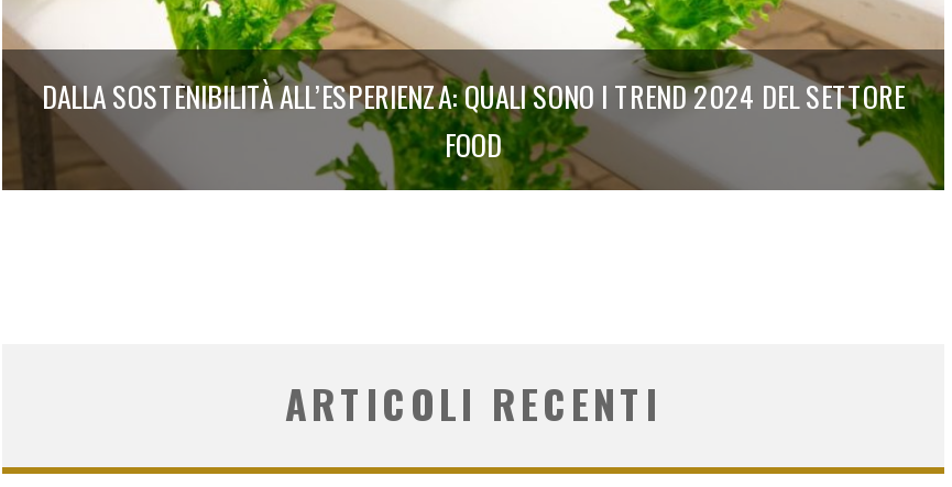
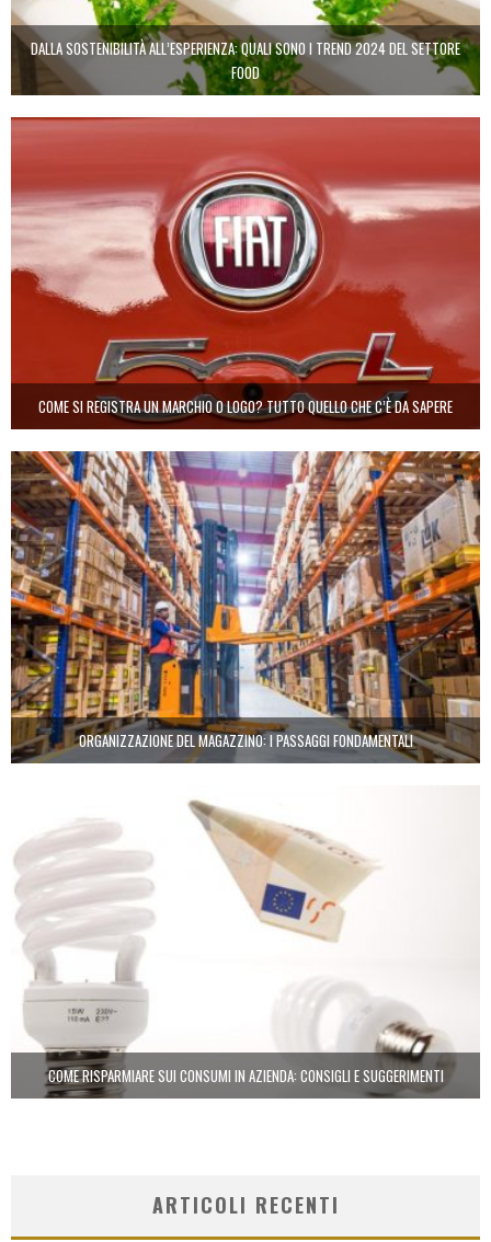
none -> [10,116,481,430] [image] | COME SI REGISTRA UN MARCHIO O LOGO? TUTTO QUELLO CHE C’È DA SAPERE
none -> [10,450,481,764] [image] | ORGANIZZAZIONE DEL MAGAZZINO: I PASSAGGI FONDAMENTALI
none -> [11,800,481,1099] [image] | COME RISPARMIARE SUI CONSUMI IN AZIENDA: CONSIGLI E SUGGERIMENTI

